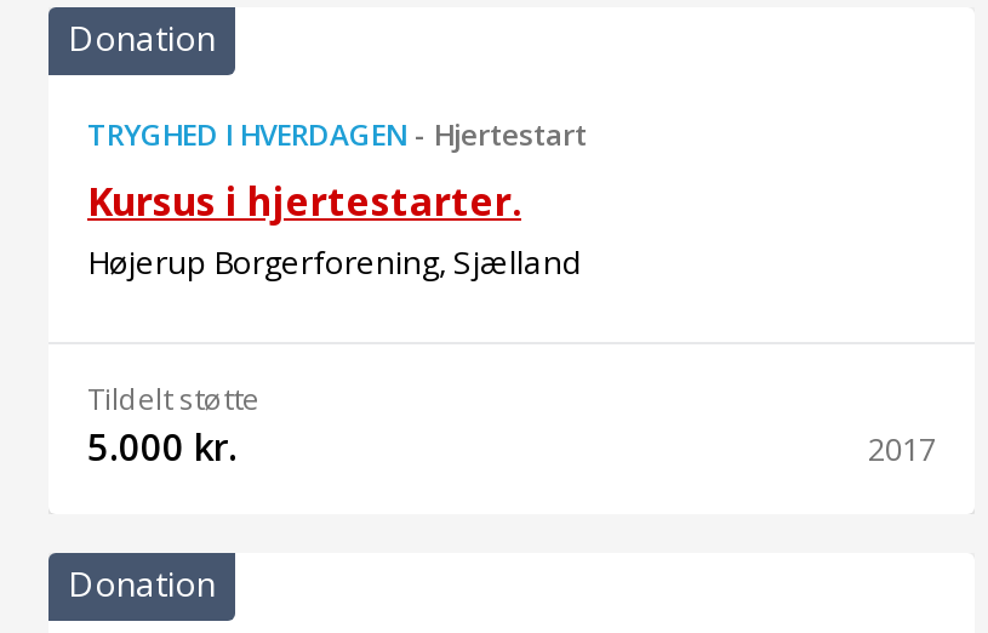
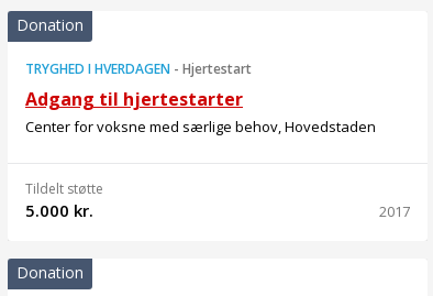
[87,175,582,284] Kursus i hjertestarter. | Højerup Borgerforening, Sjælland -> [25,87,376,136] Adgang til hjertestarter | Center for voksne med særlige behov, Hovedstaden

